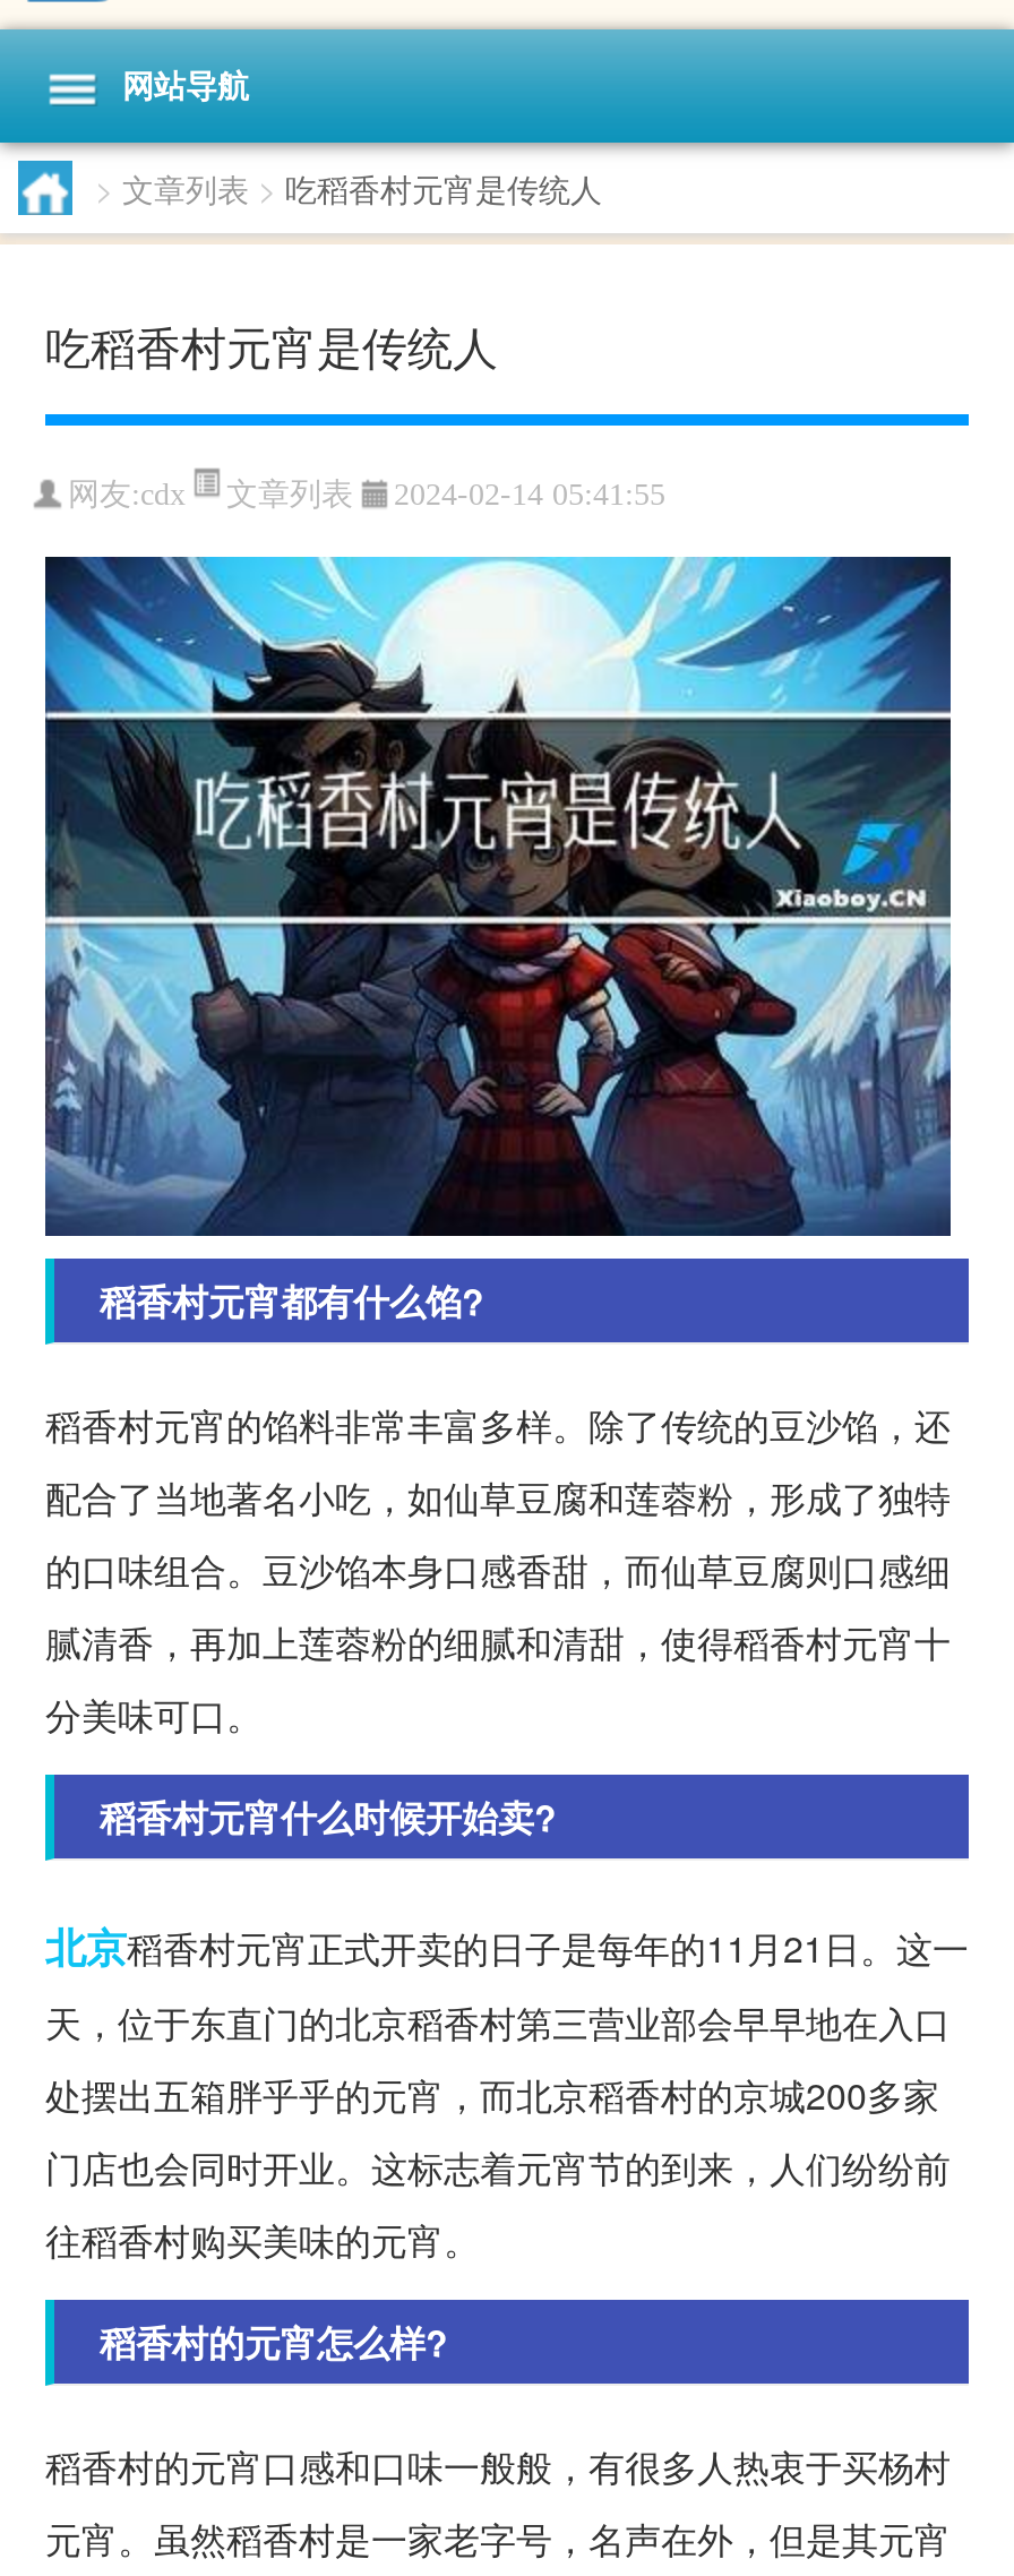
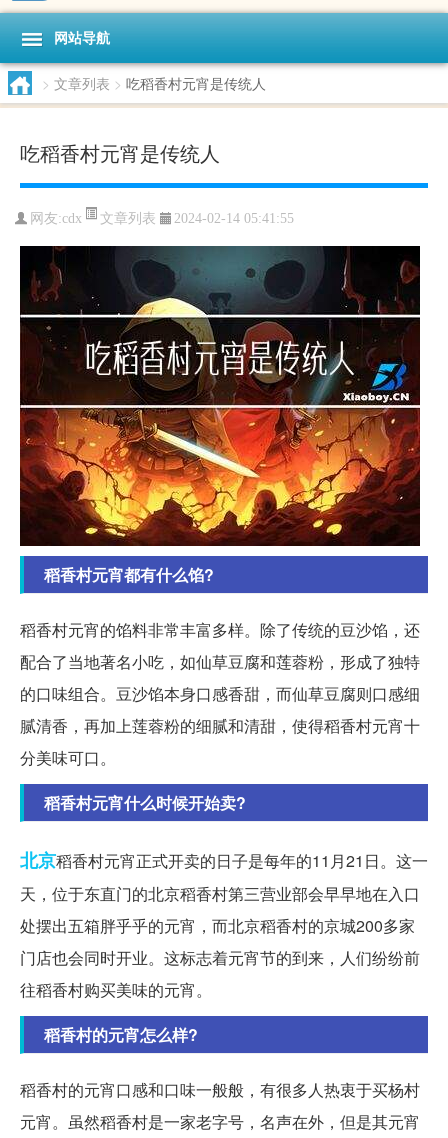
[43,555,953,1238] [image] -> [19,245,421,547] [image]

